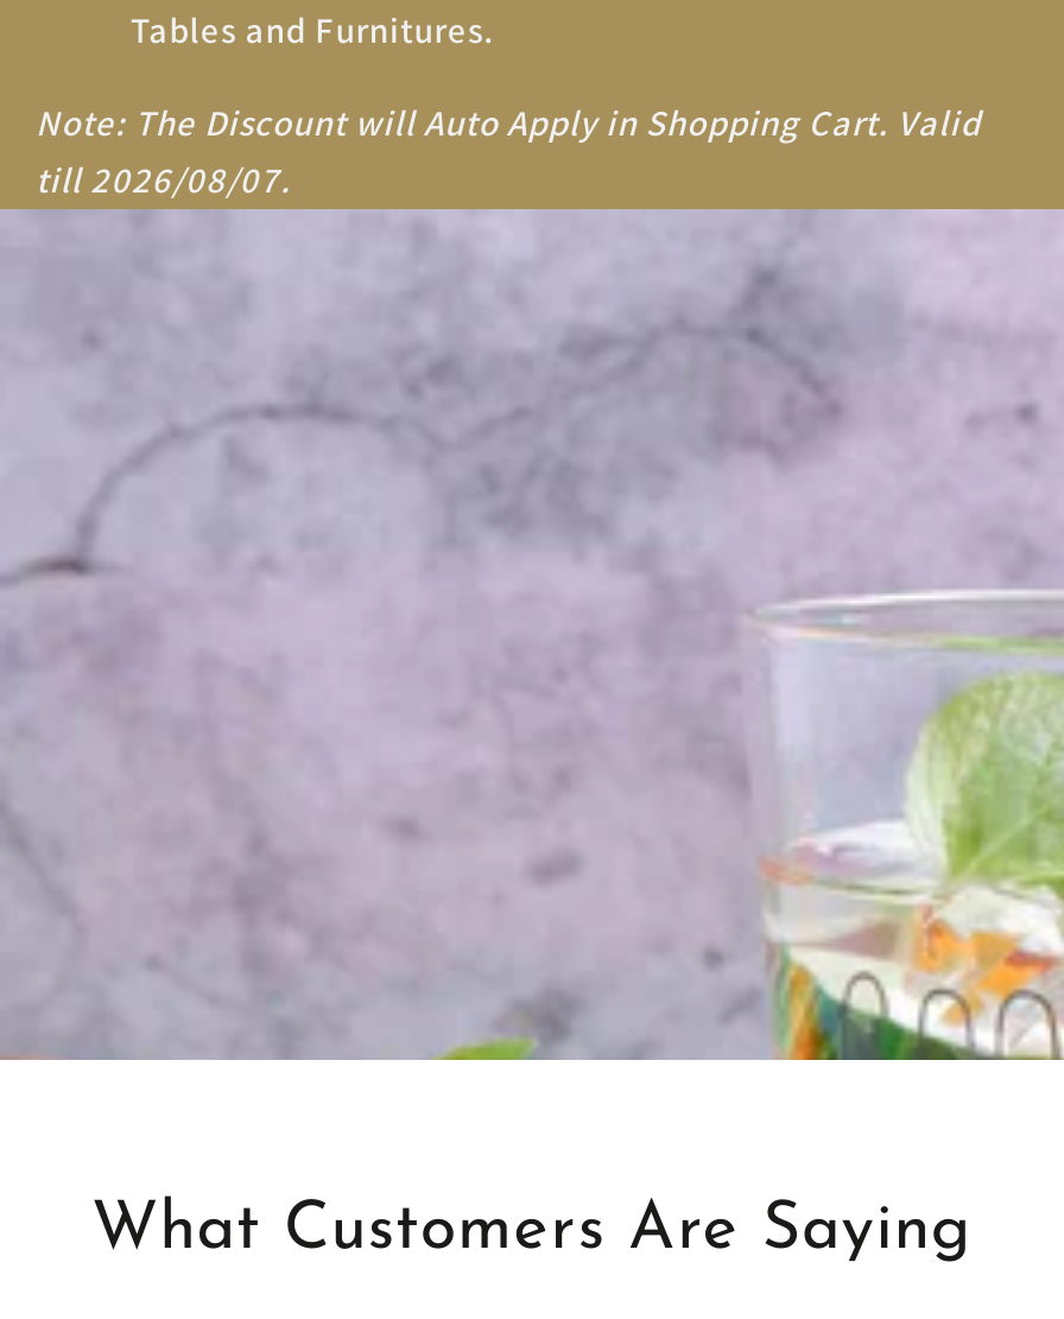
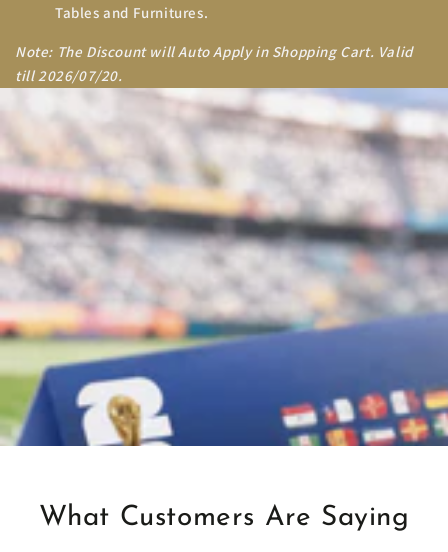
[36,157,291,202] till 2026/08/07. -> [15,66,123,85] till 2026/07/20.
[7,209,1057,1062] [image] -> [3,88,445,447] [image]

